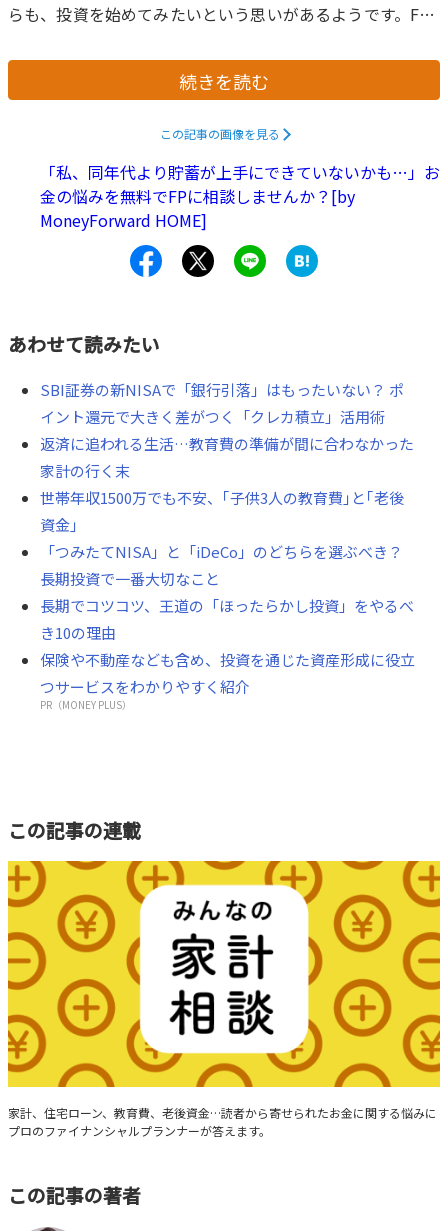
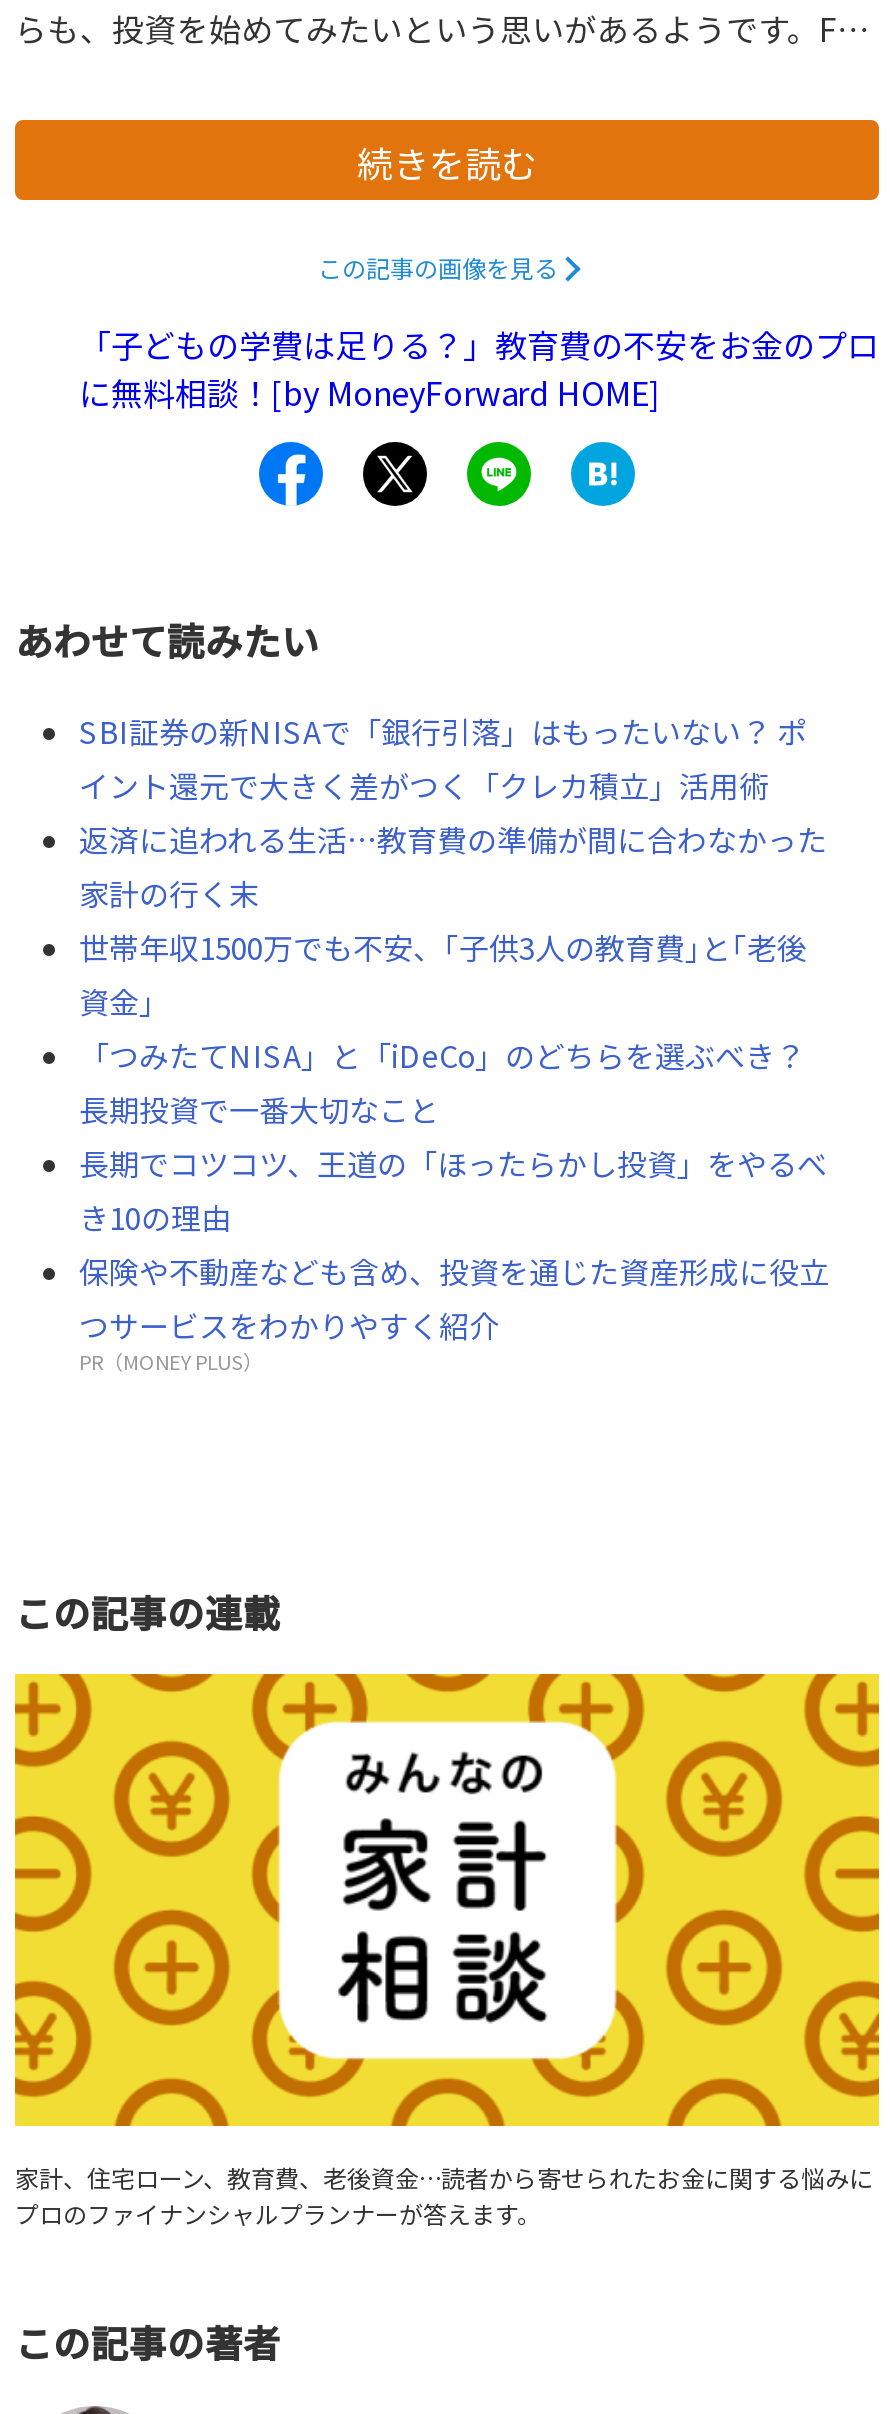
[40,160,440,232] 「私、同年代より貯蓄が上手にできていないかも…」お | 金の悩みを無料でFPに相談しませんか？[by | MoneyForward HOME] -> [79,320,879,416] 「子どもの学費は足りる？」教育費の不安をお金のプロ | に無料相談！[by MoneyForward HOME]

